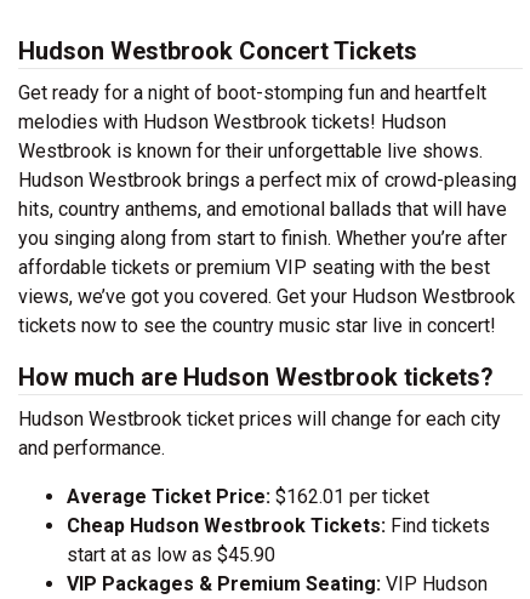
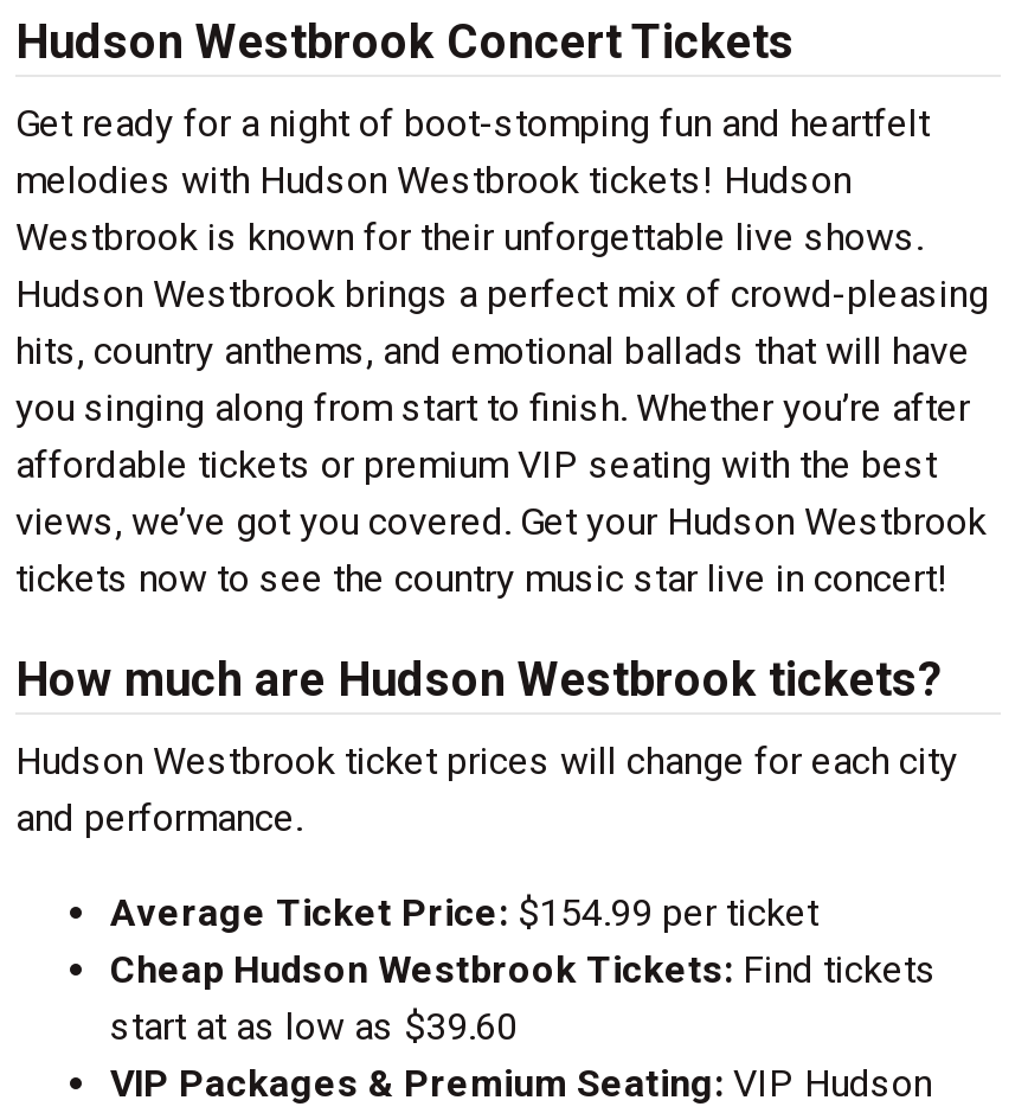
[67,485,429,508] Average Ticket Price: $162.01 per ticket -> [110,890,818,935] Average Ticket Price: $154.99 per ticket
[67,543,275,566] start at as low as $45.90 -> [110,1004,518,1049] start at as low as $39.60

